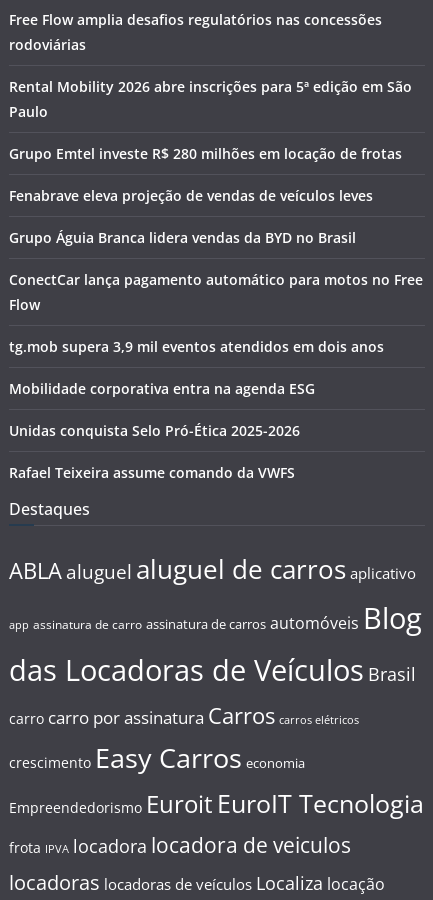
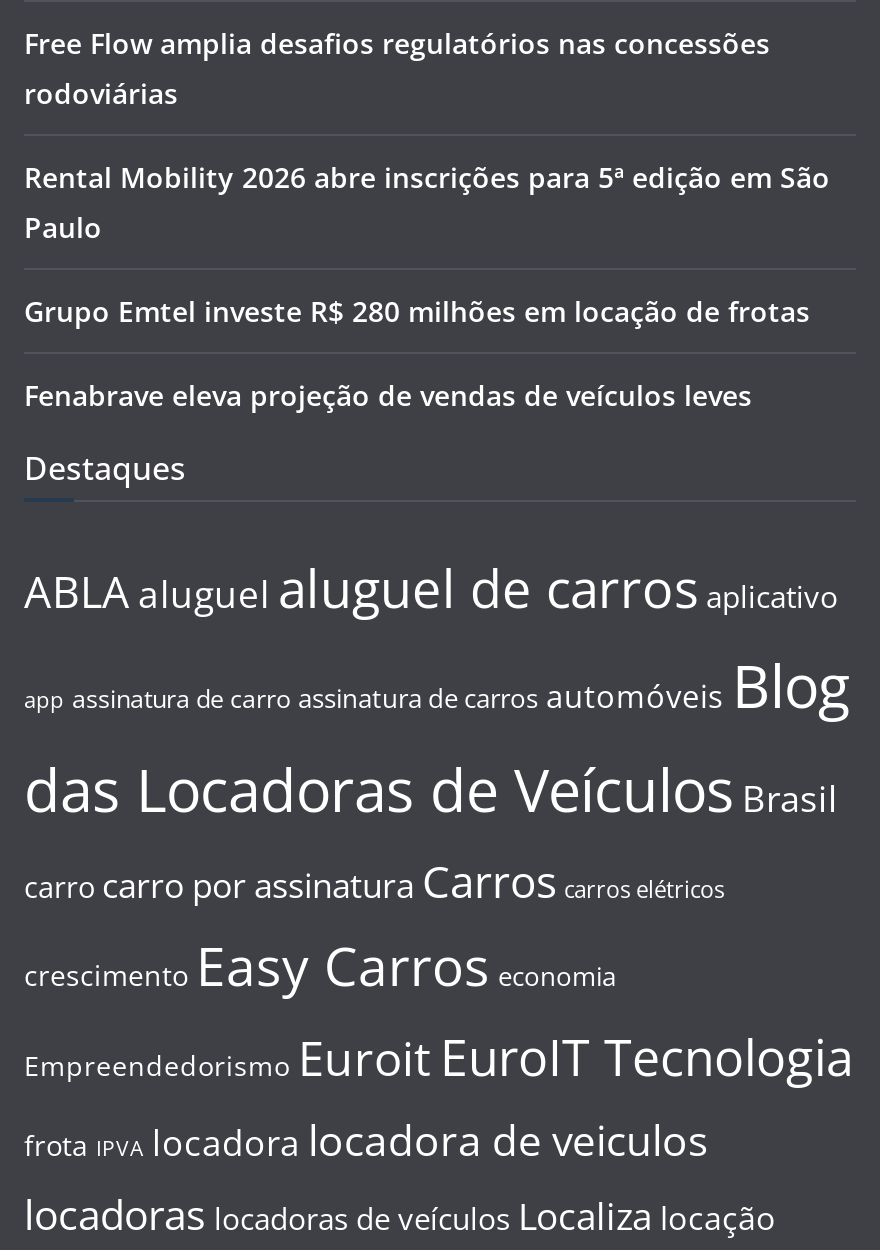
[9,228,423,482] Grupo Águia Branca lidera vendas da BYD no Brasil | ConectCar lança pagamento automático para motos no Free | Flow | tg.mob supera 3,9 mil eventos atendidos em dois anos | Mobilidade corporativa entra na agenda ESG | Unidas conquista Selo Pró-Ética 2025-2026 | Rafael Teixeira assume comando da VWFS -> none

